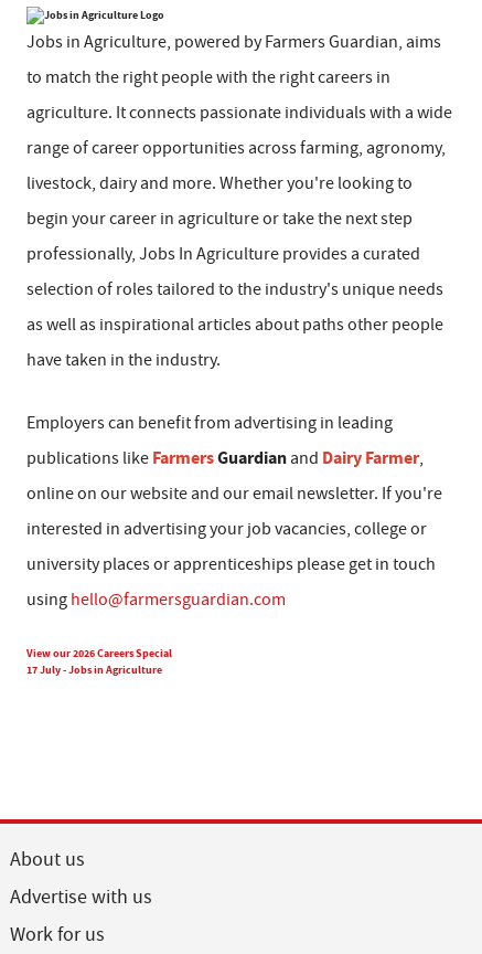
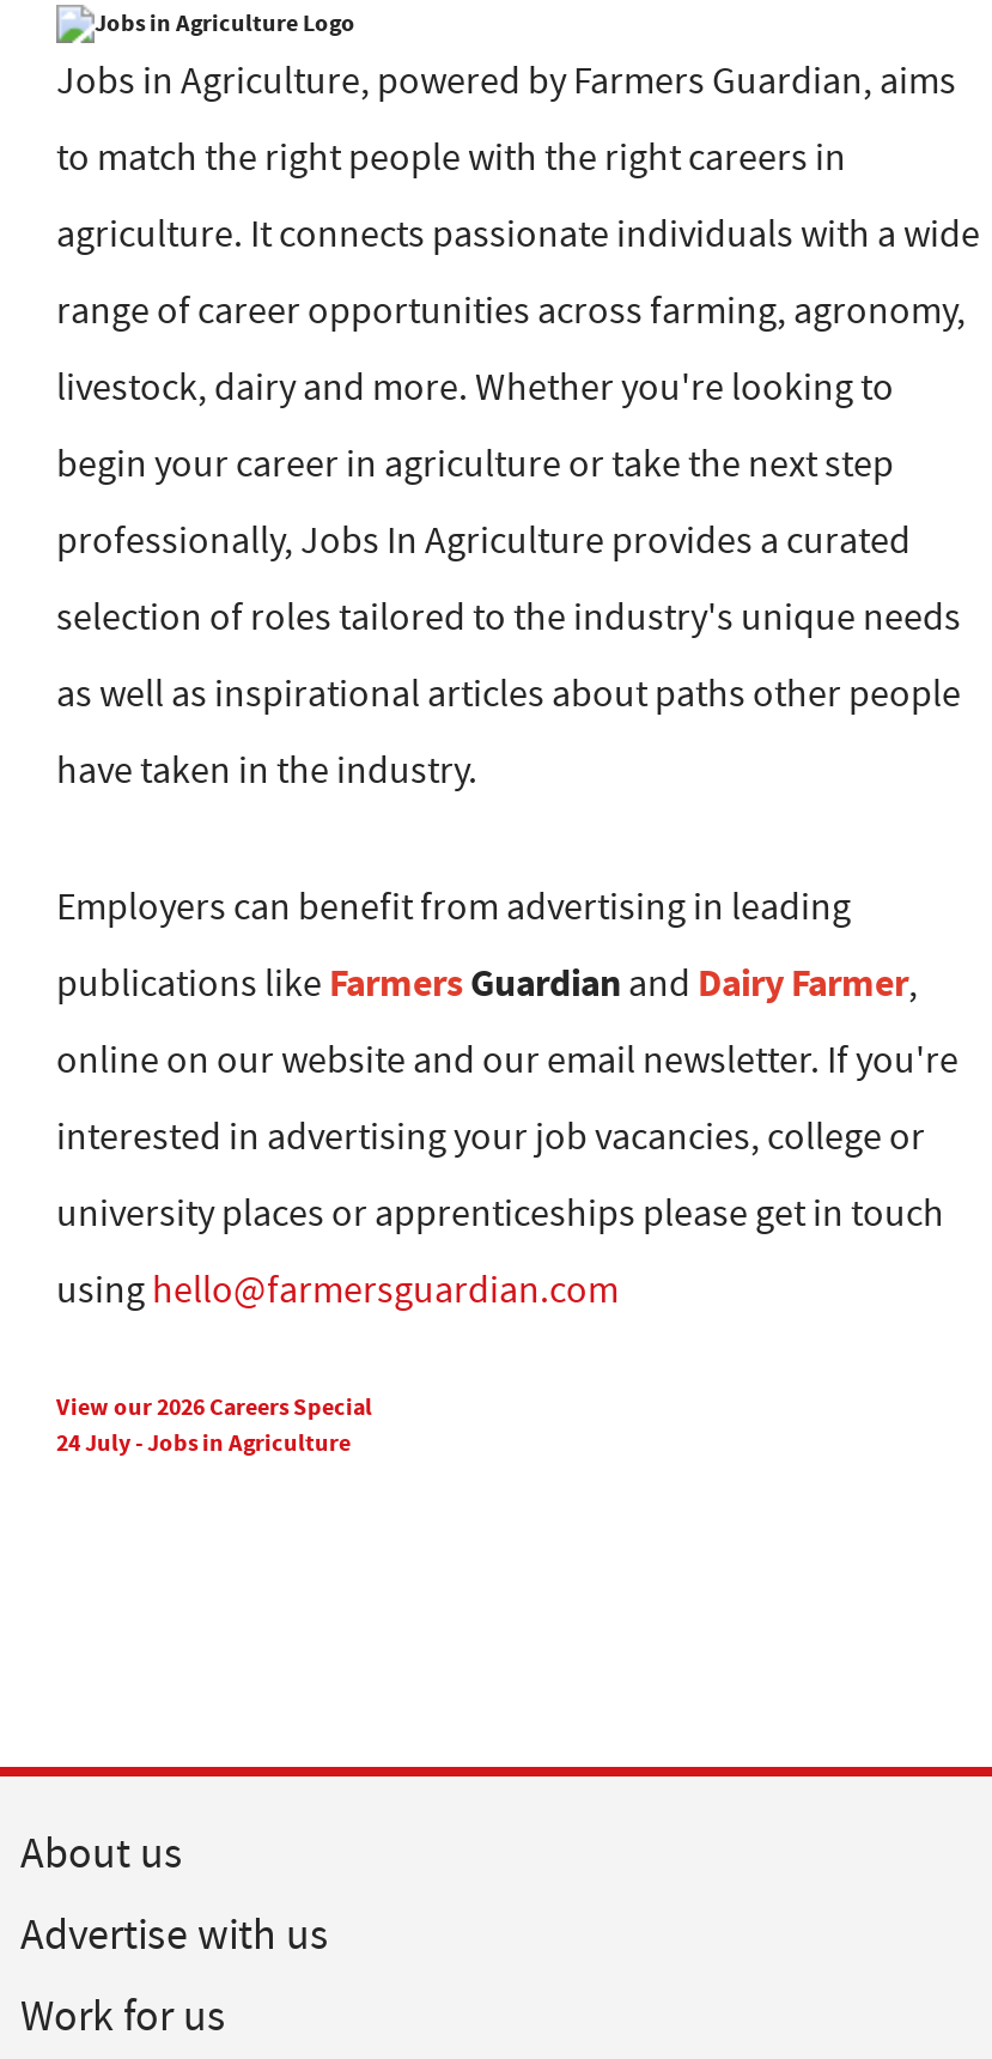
[26,662,162,677] 17 July - Jobs in Agriculture -> [56,1426,351,1458] 24 July - Jobs in Agriculture

